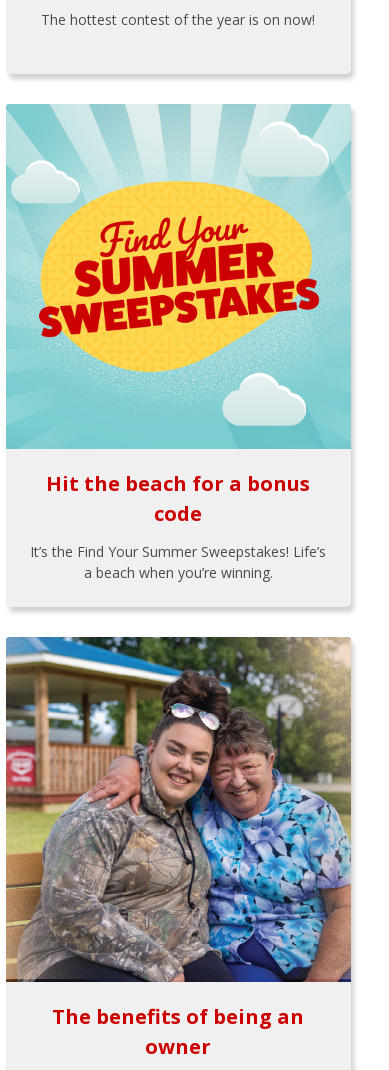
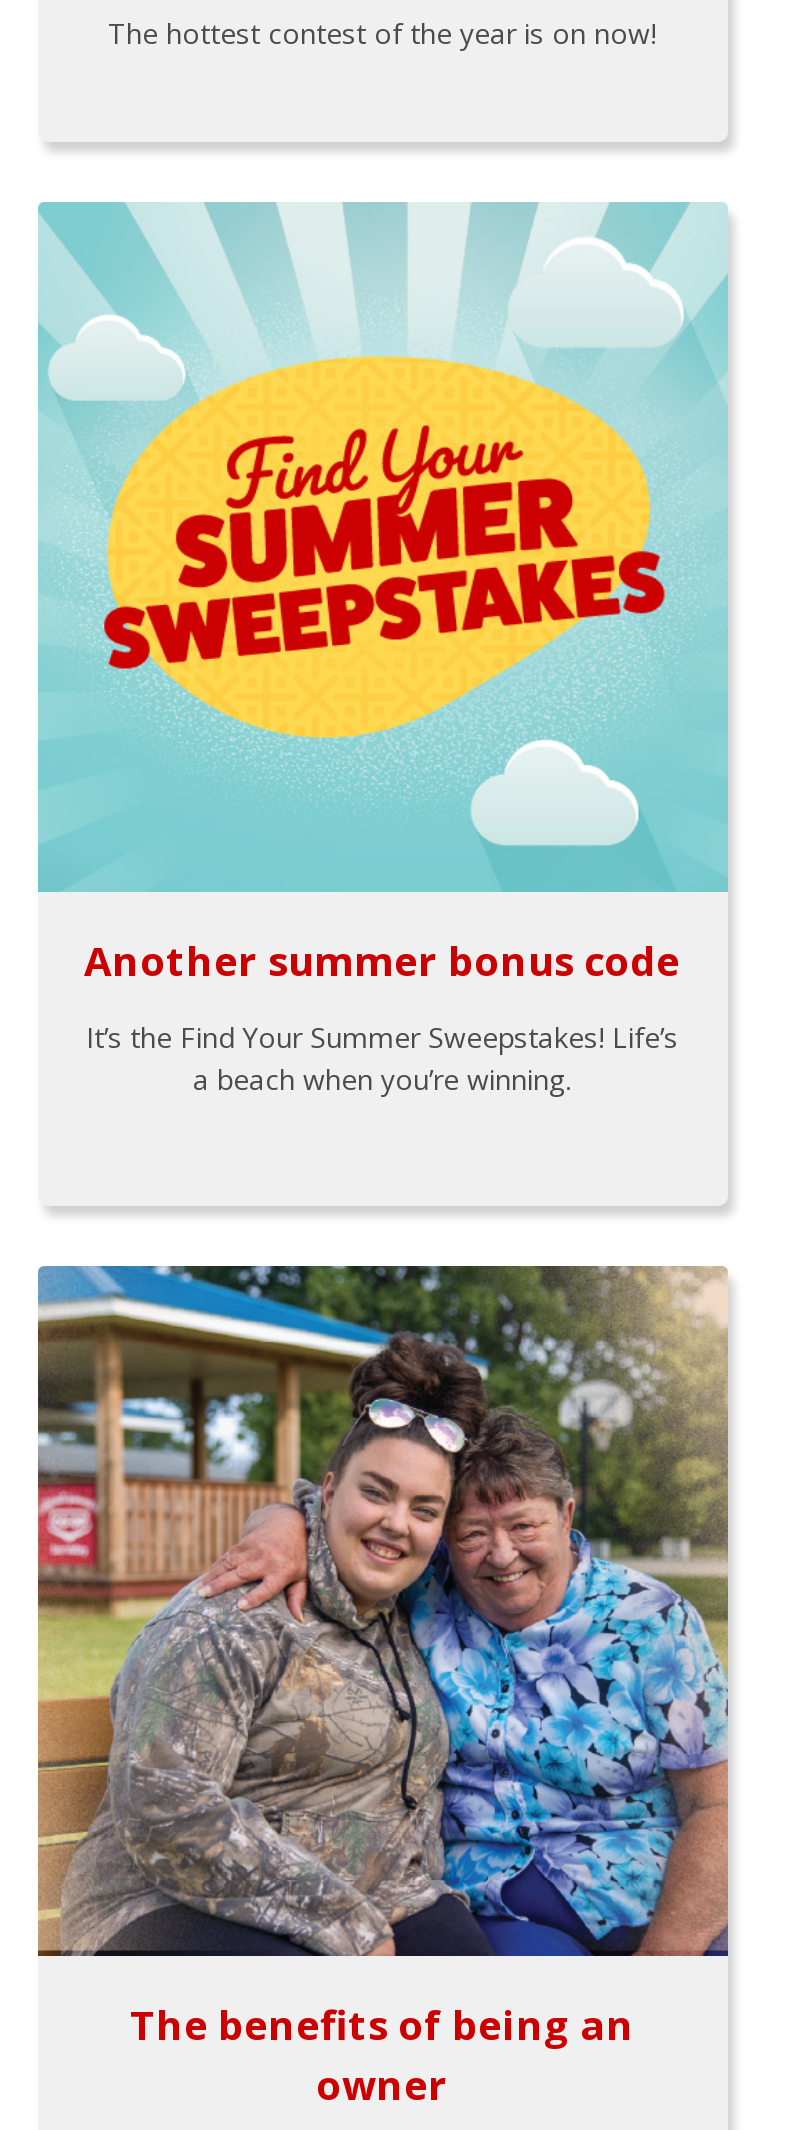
[46,470,310,527] Hit the beach for a bonus | code -> [84,934,680,988] Another summer bonus code
moved [30,542,326,582] -> [86,1018,678,1098]: It’s the Find Your Summer Sweepstakes! Life’s | a beach when you’re winning.

